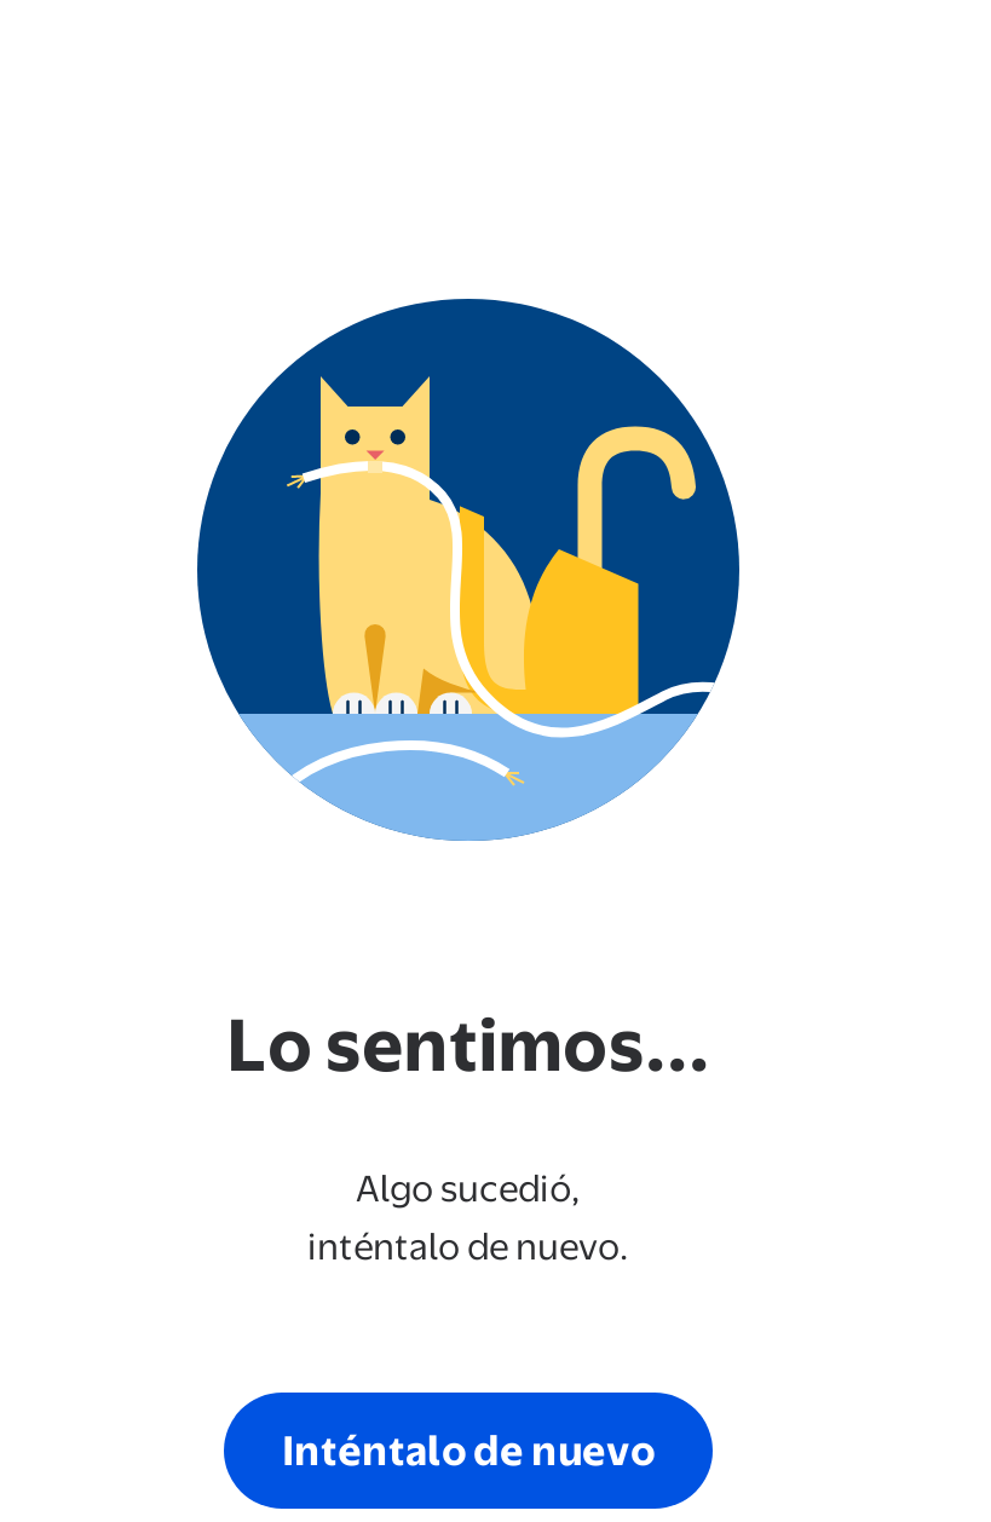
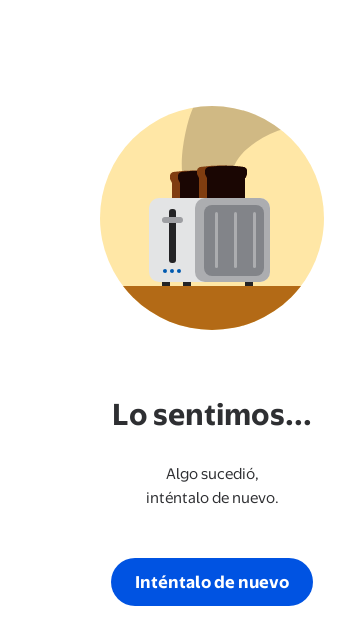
[195,296,742,843] [image] -> [100,106,324,331] [image]

